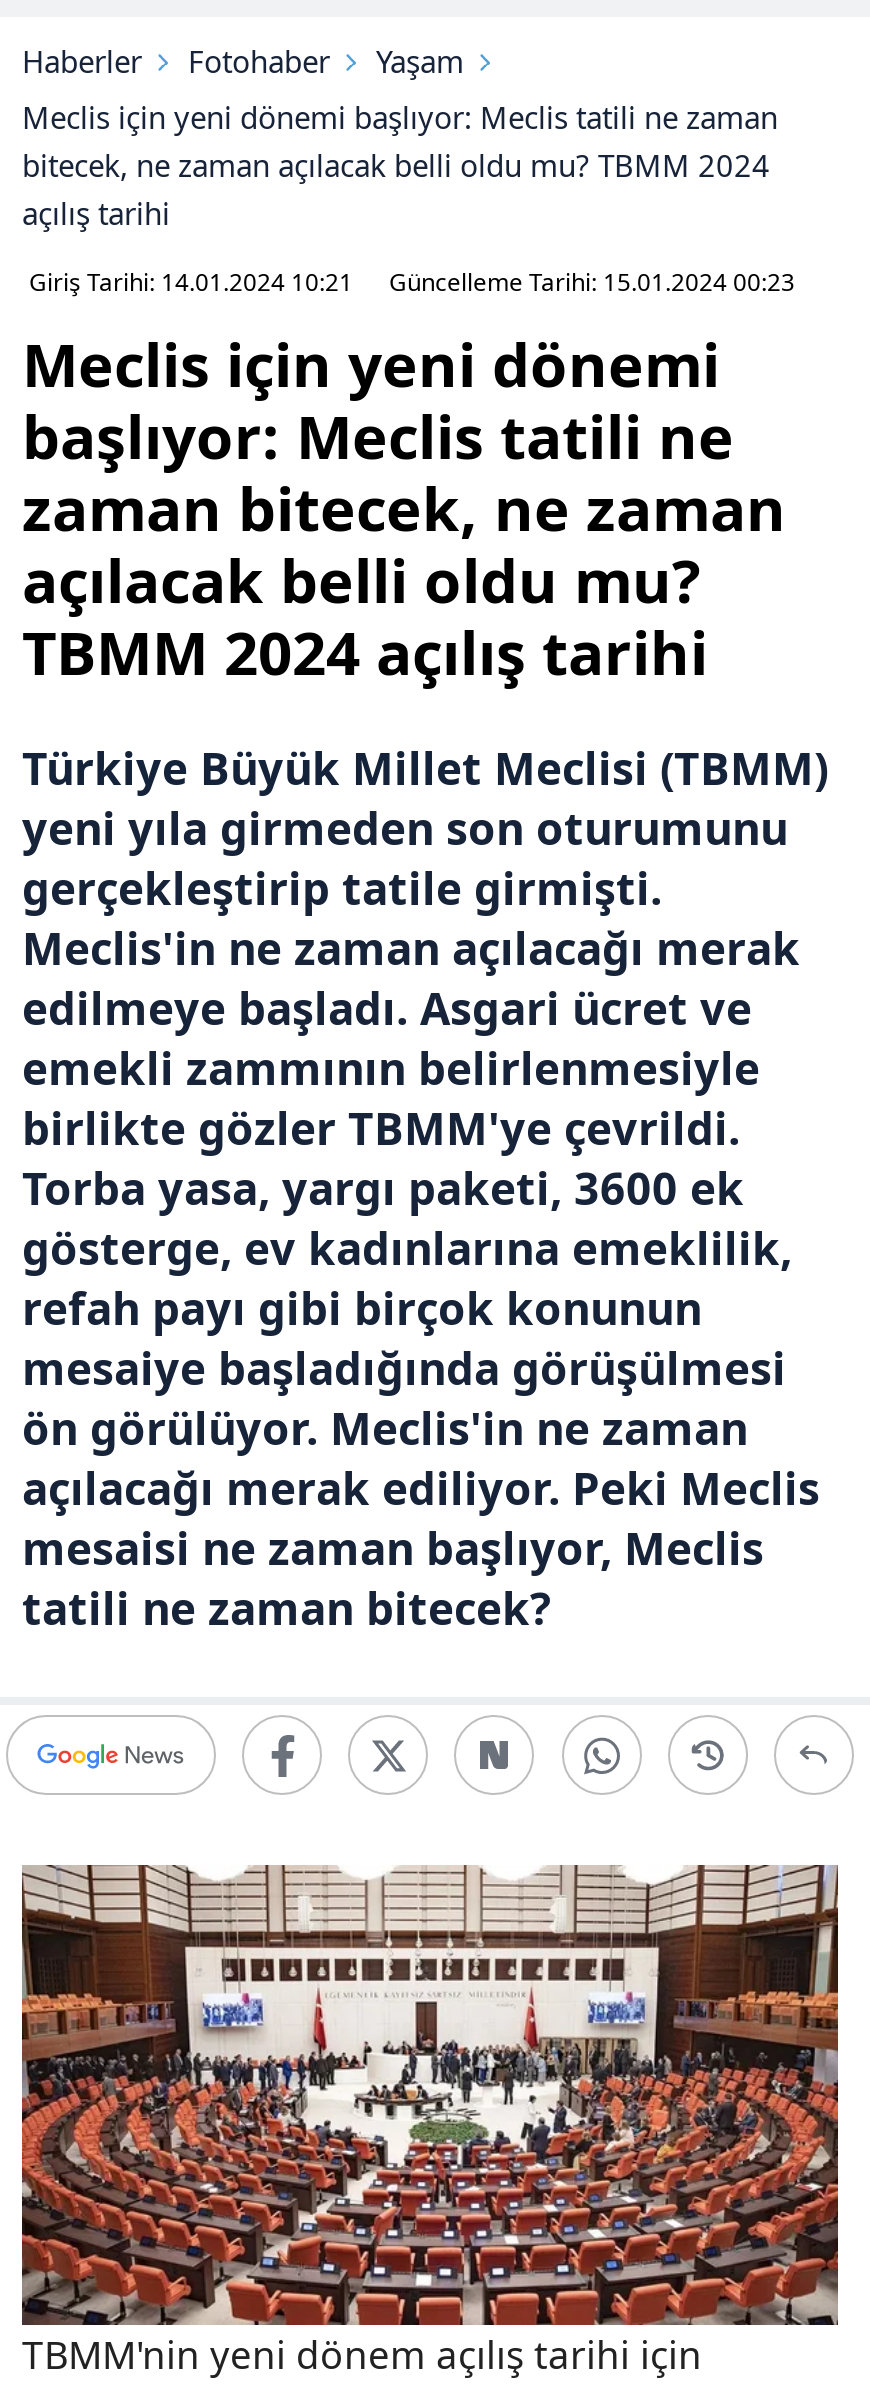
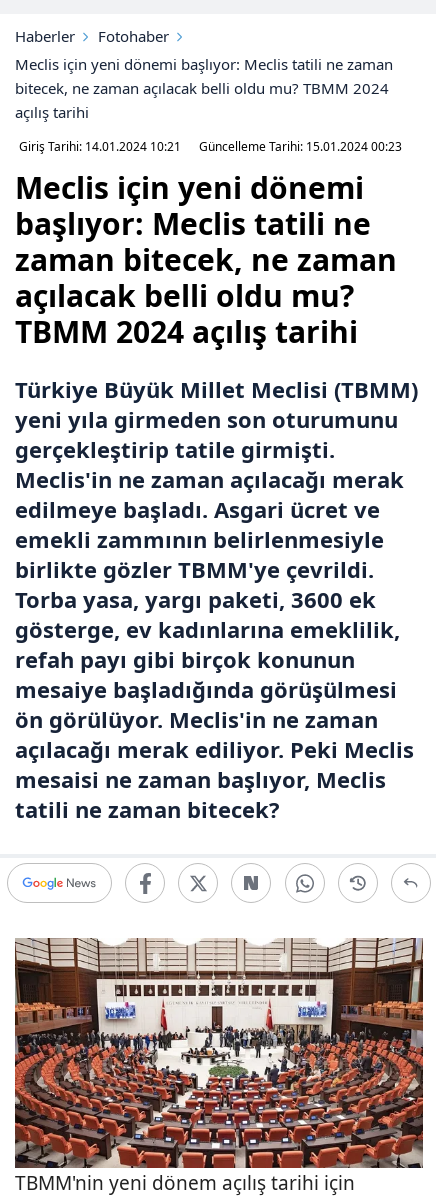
[376,41,464,81] Yaşam -> none

